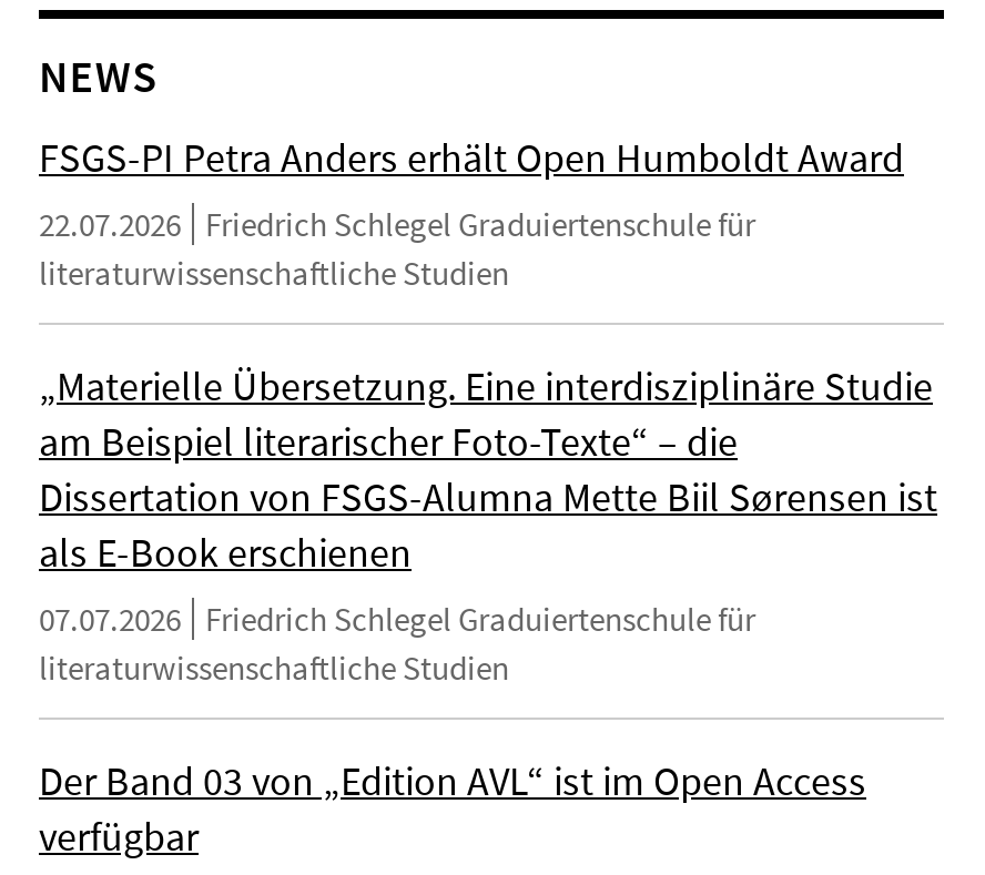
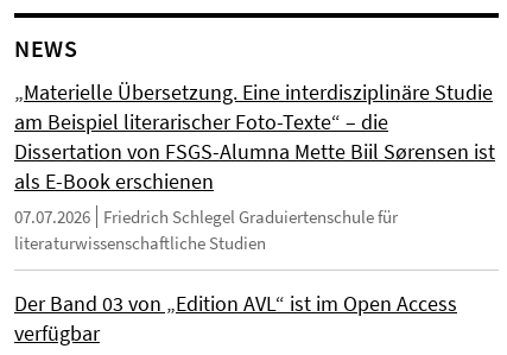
[39,132,904,294] FSGS-PI Petra Anders erhält Open Humboldt Award | 22.07.2026 Friedrich Schlegel Graduiertenschule für | literaturwissenschaftliche Studien -> none

